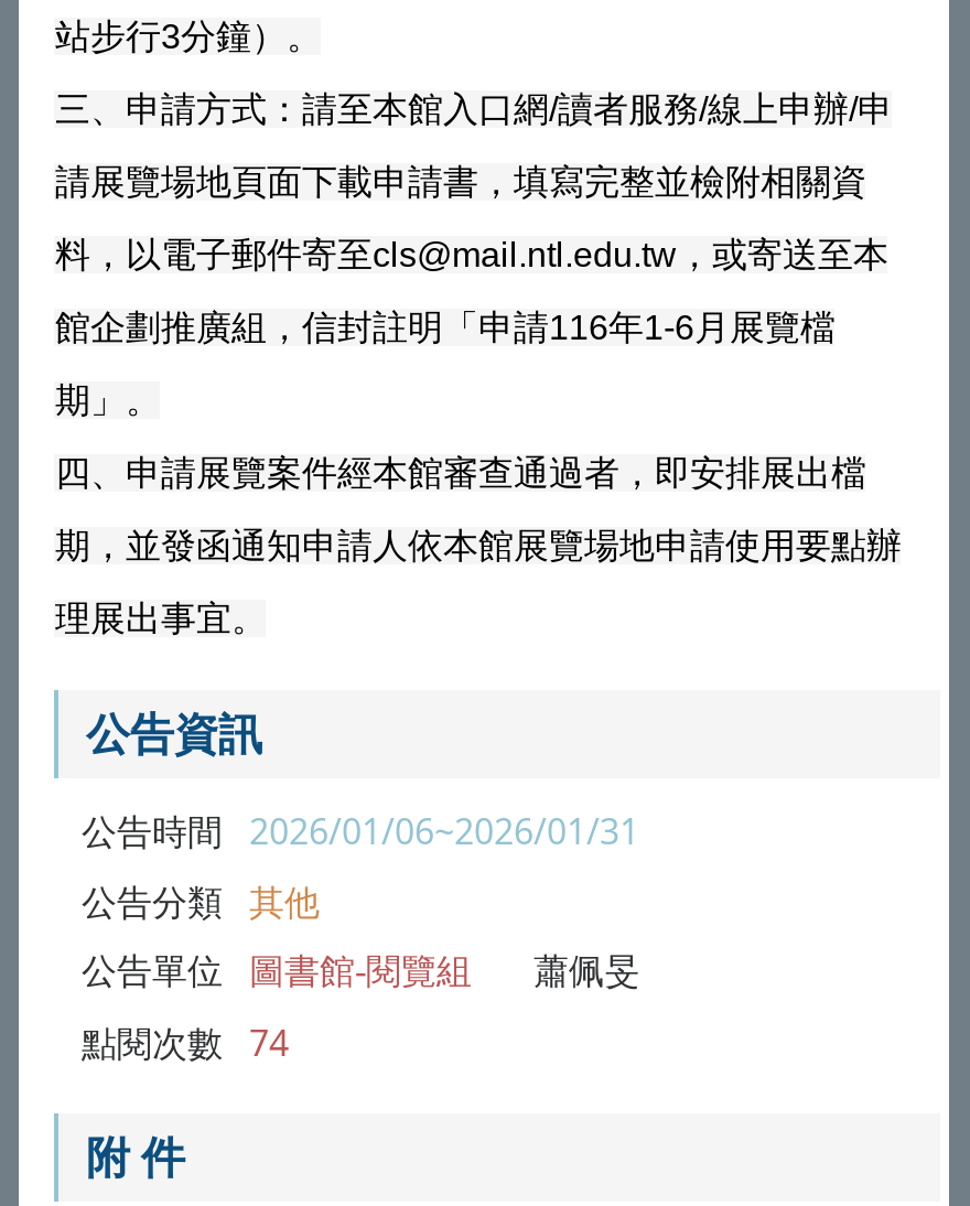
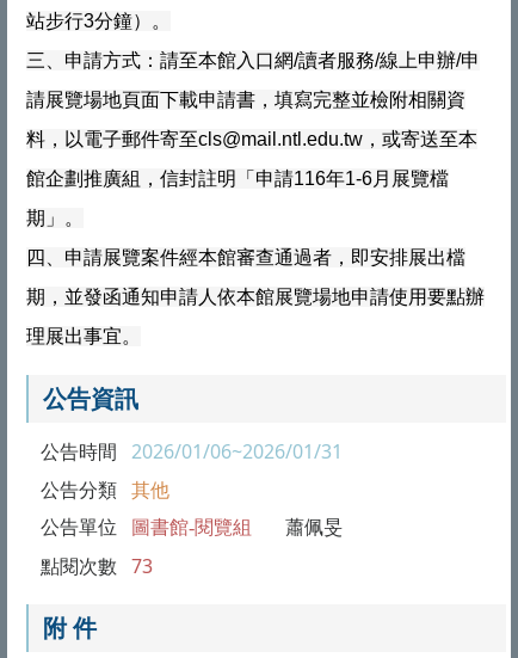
[81,1017,289,1066] 點閱次數 74 -> [41,552,153,579] 點閱次數 73

